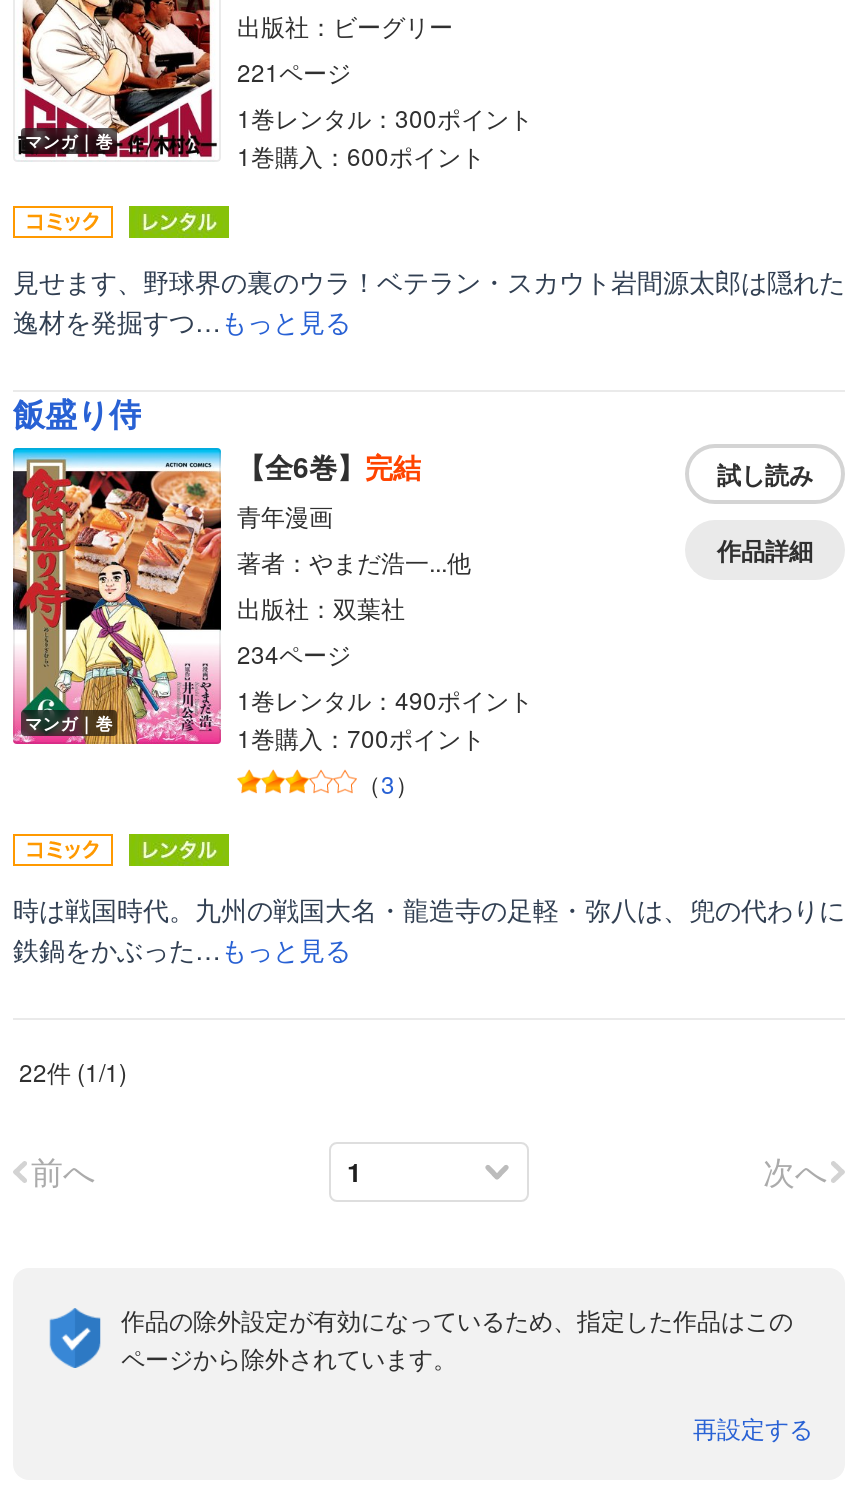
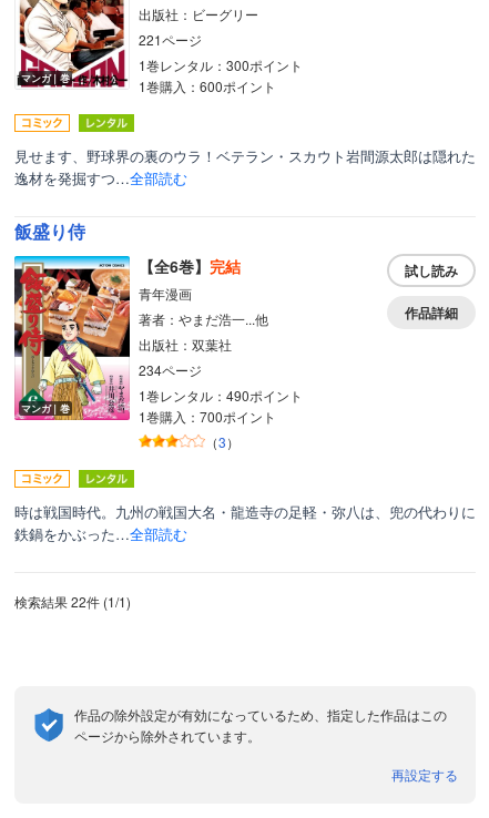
[13,303,351,341] 逸材を発掘すつ…もっと見る -> [14,168,187,189] 逸材を発掘すつ…全部読む
[13,931,827,1195] 鉄鍋をかぶった…もっと見る | 22件 (1 / 1) | 前へ | 次へ -> [14,523,187,611] 鉄鍋をかぶった…全部読む | 検索結果 22件 (1/1)

